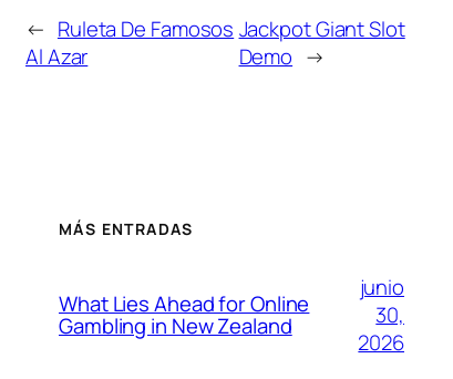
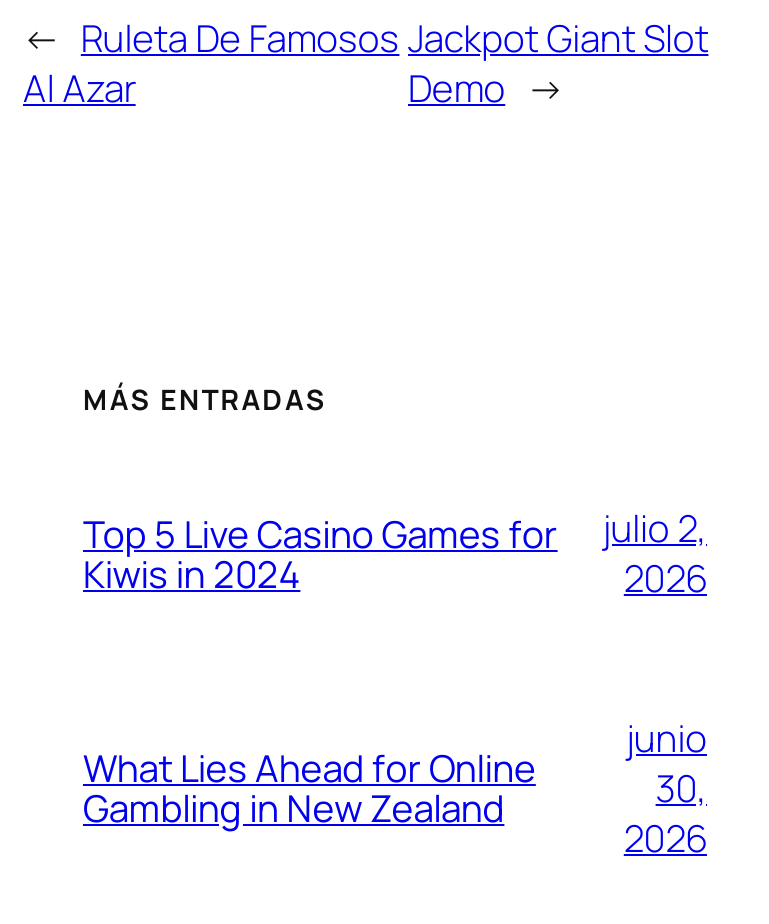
none -> [83,509,558,601] Top 5 Live Casino Games for | Kiwis in 2024
none -> [603,503,707,605] julio 2, | 2026

